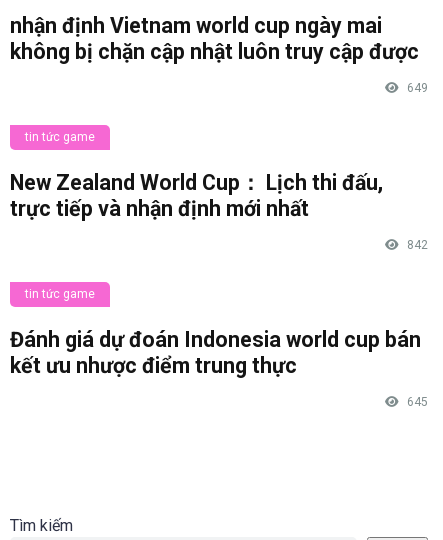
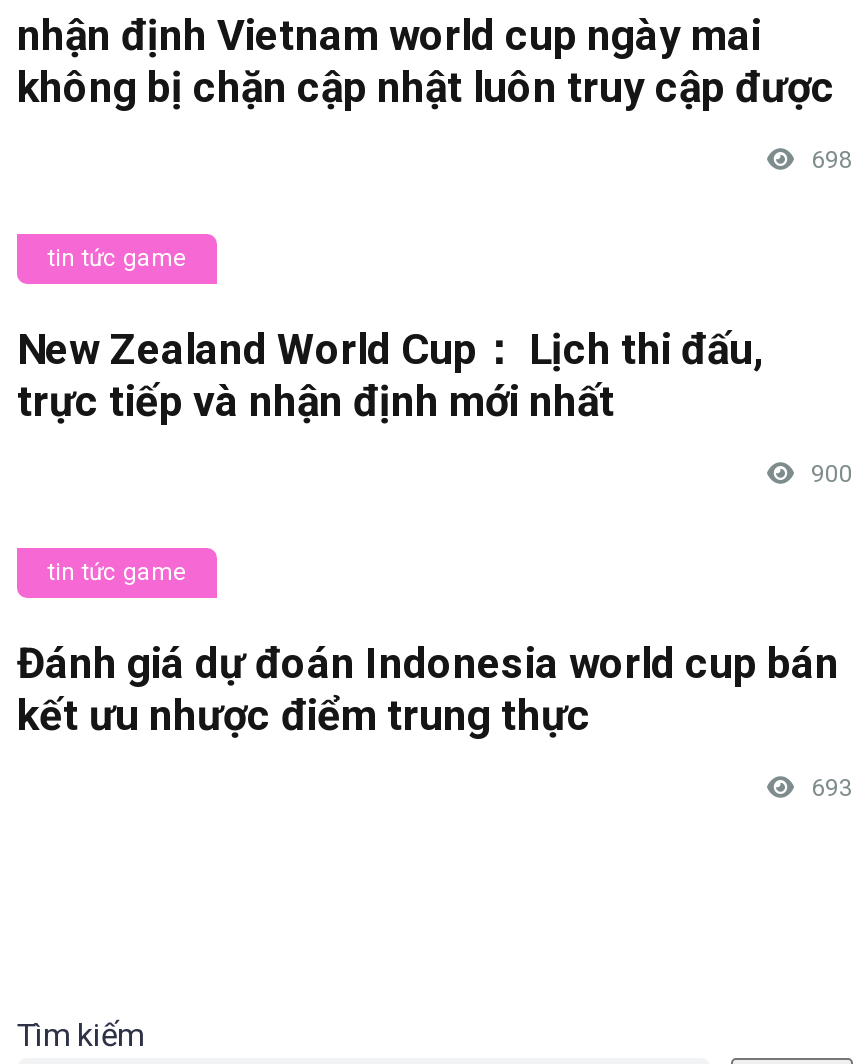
[404,81,428,95] 649 -> [805,146,853,174] 698
[404,238,428,252] 842 -> [805,460,853,488] 900
[404,395,428,409] 645 -> [805,774,853,802] 693

